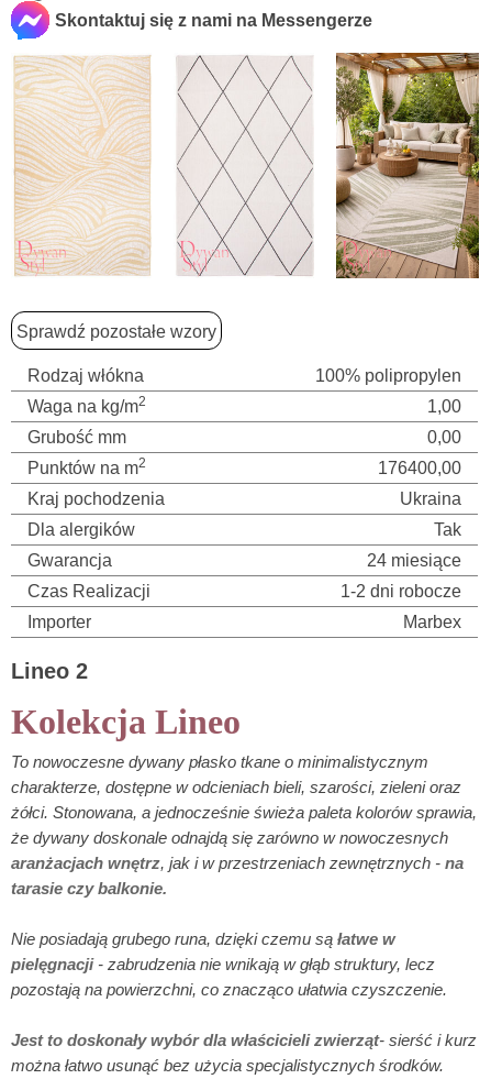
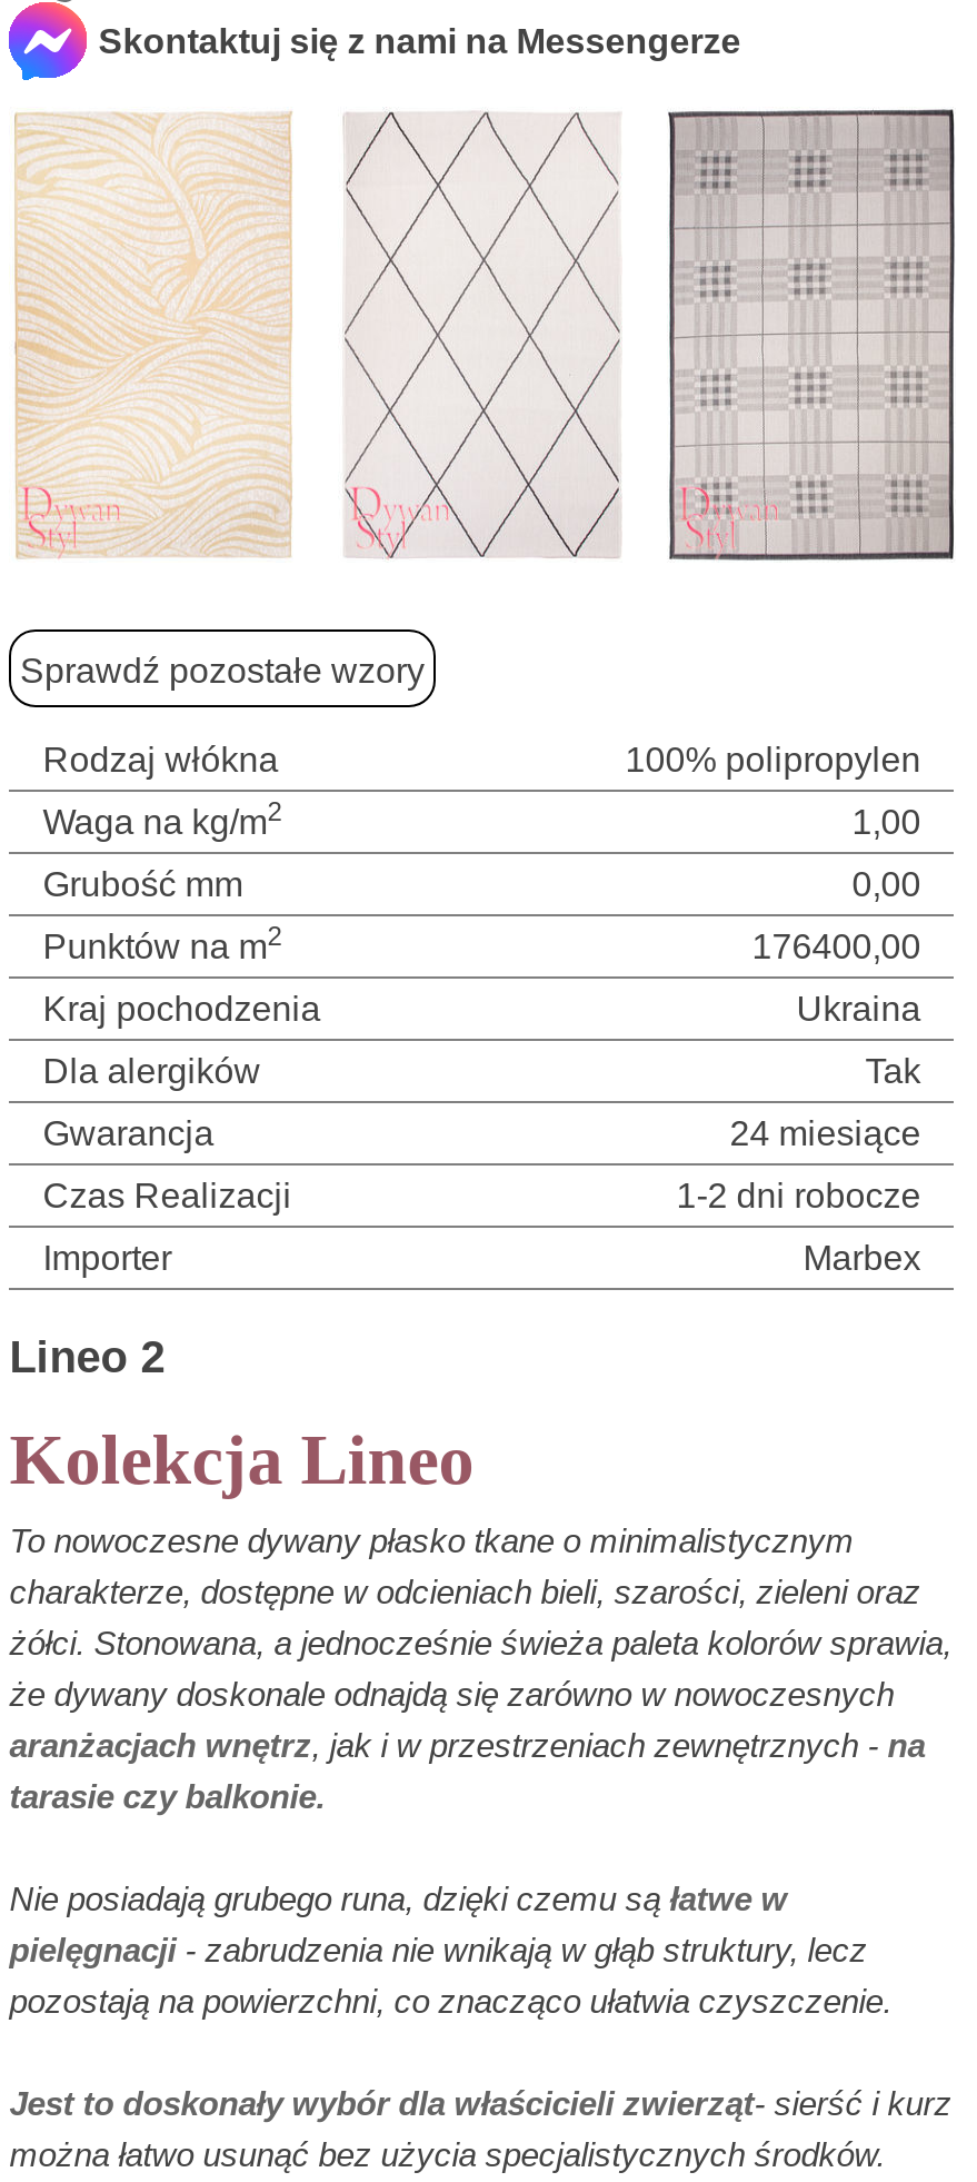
[335,52,480,279] [image] -> [667,107,958,563] [image]

